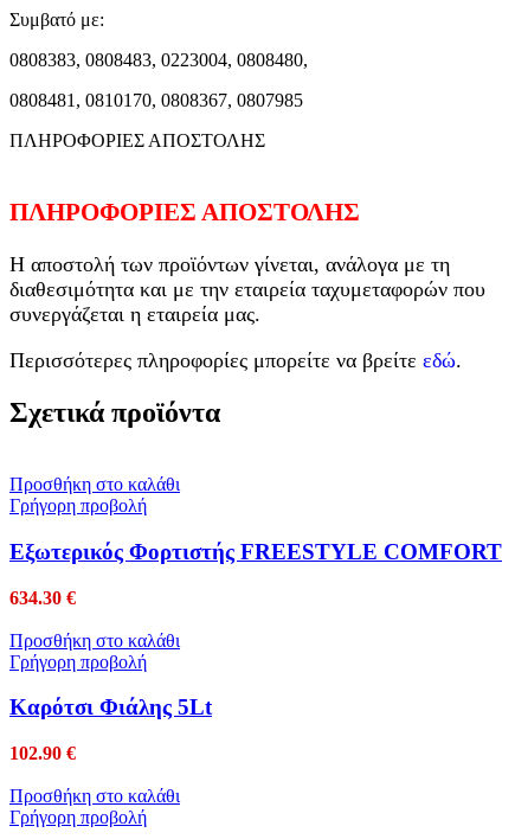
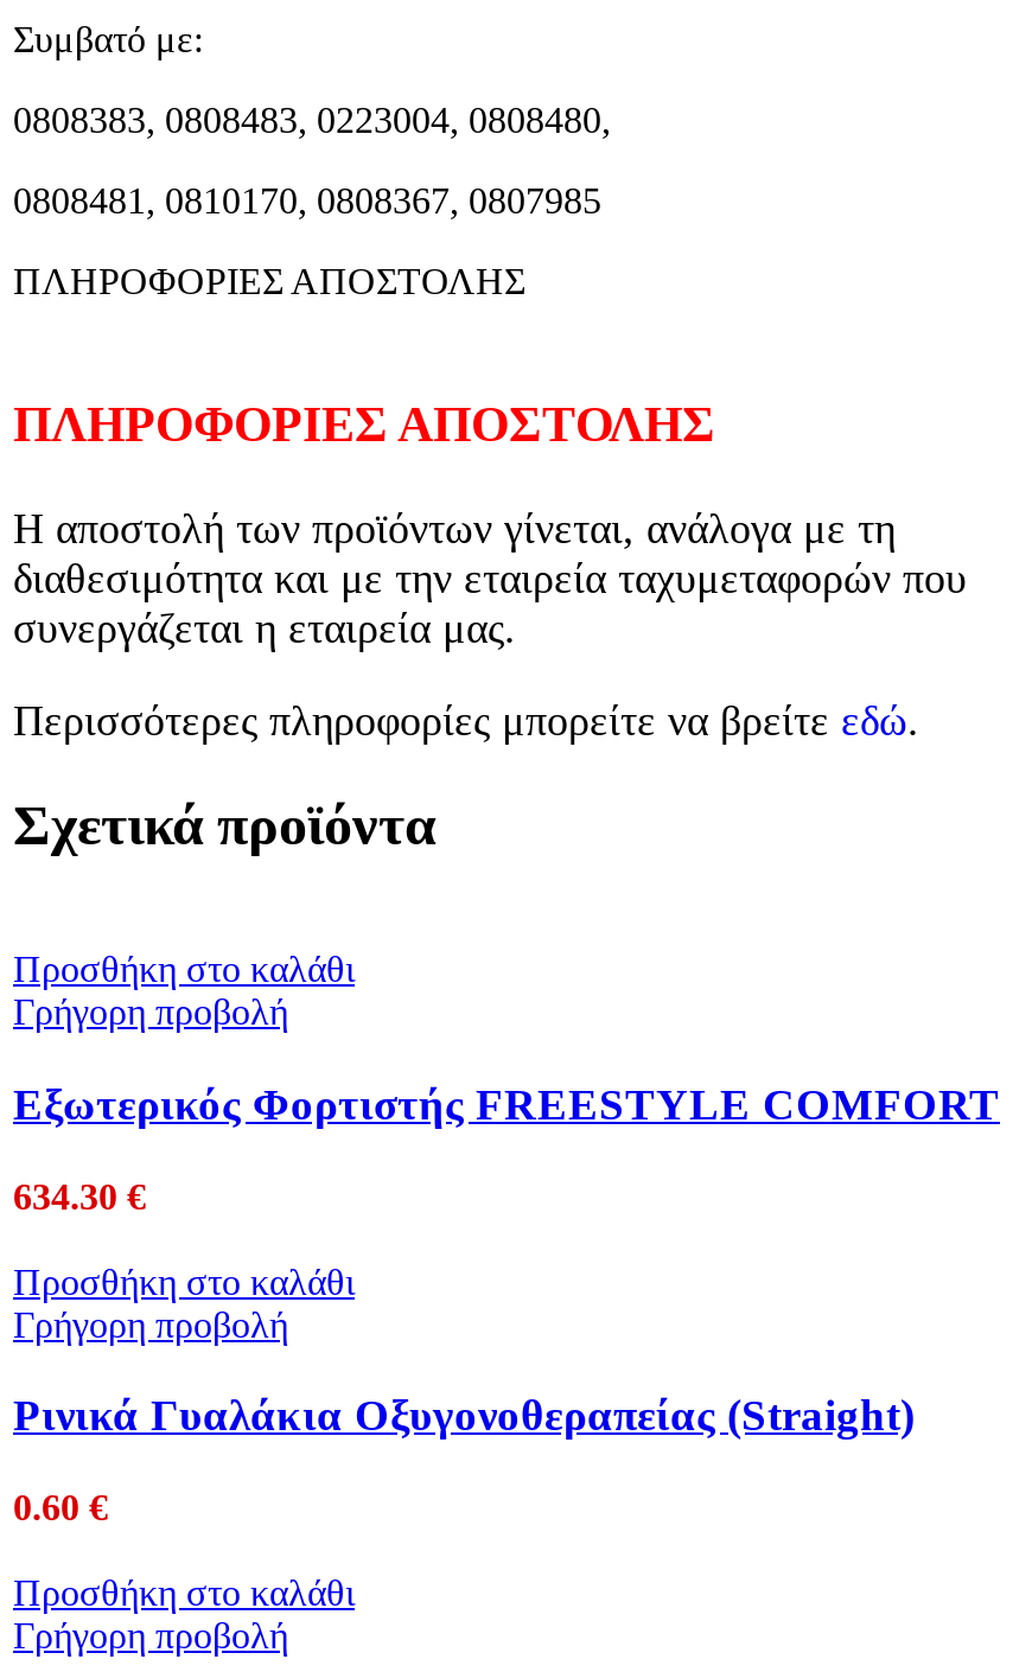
[9,695,212,720] Καρότσι Φιάλης 5Lt -> [13,1391,915,1441] Ρινικά Γυαλάκια Οξυγονοθεραπείας (Straight)
[9,743,76,763] 102.90 € -> [13,1487,108,1528] 0.60 €

